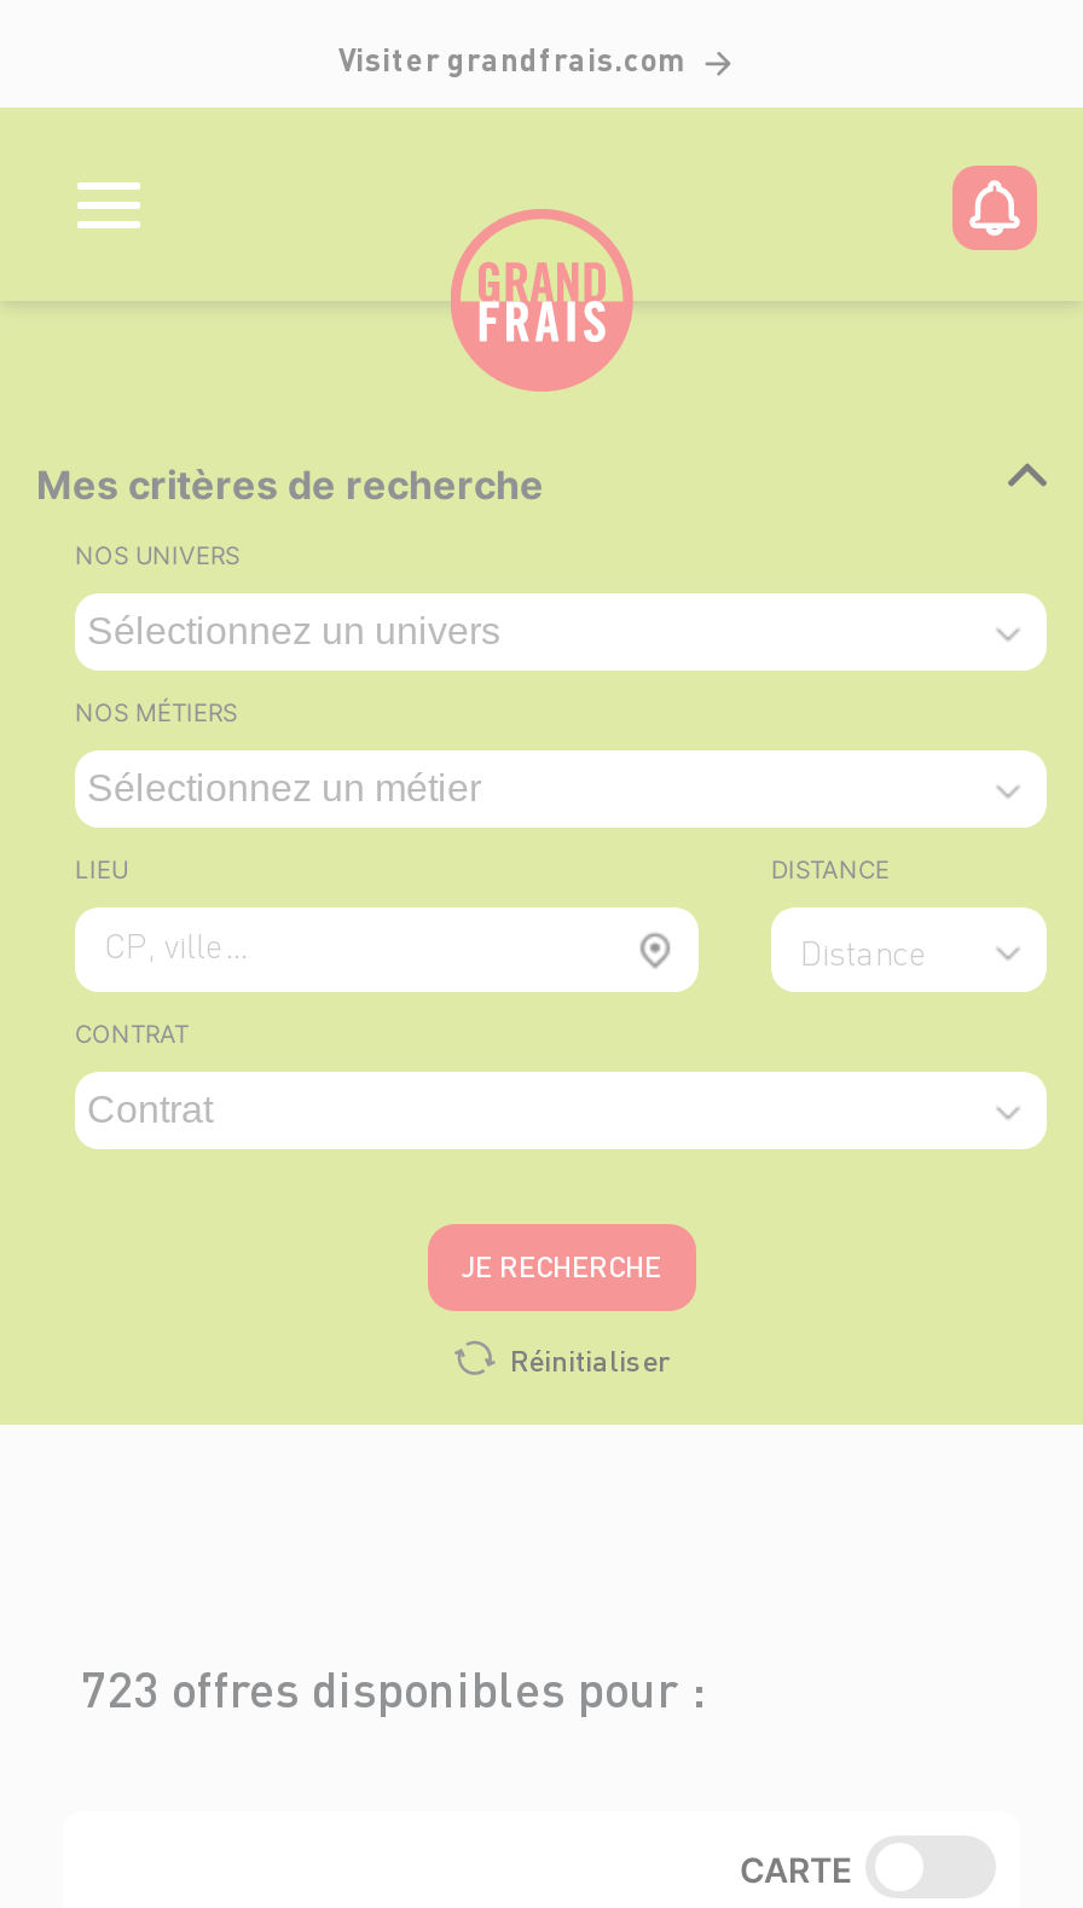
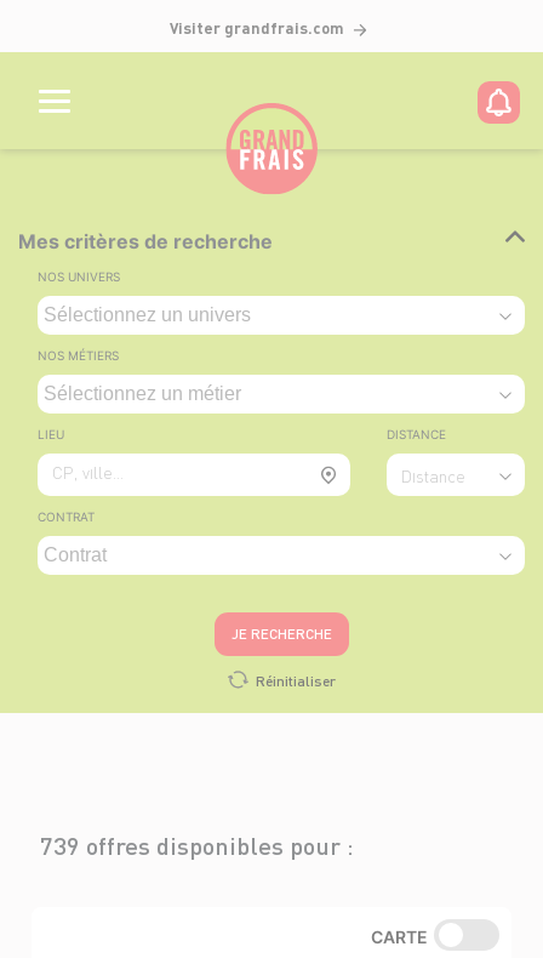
[80,1657,706,1719] 723 offres disponibles pour : -> [40,829,354,861] 739 offres disponibles pour :

